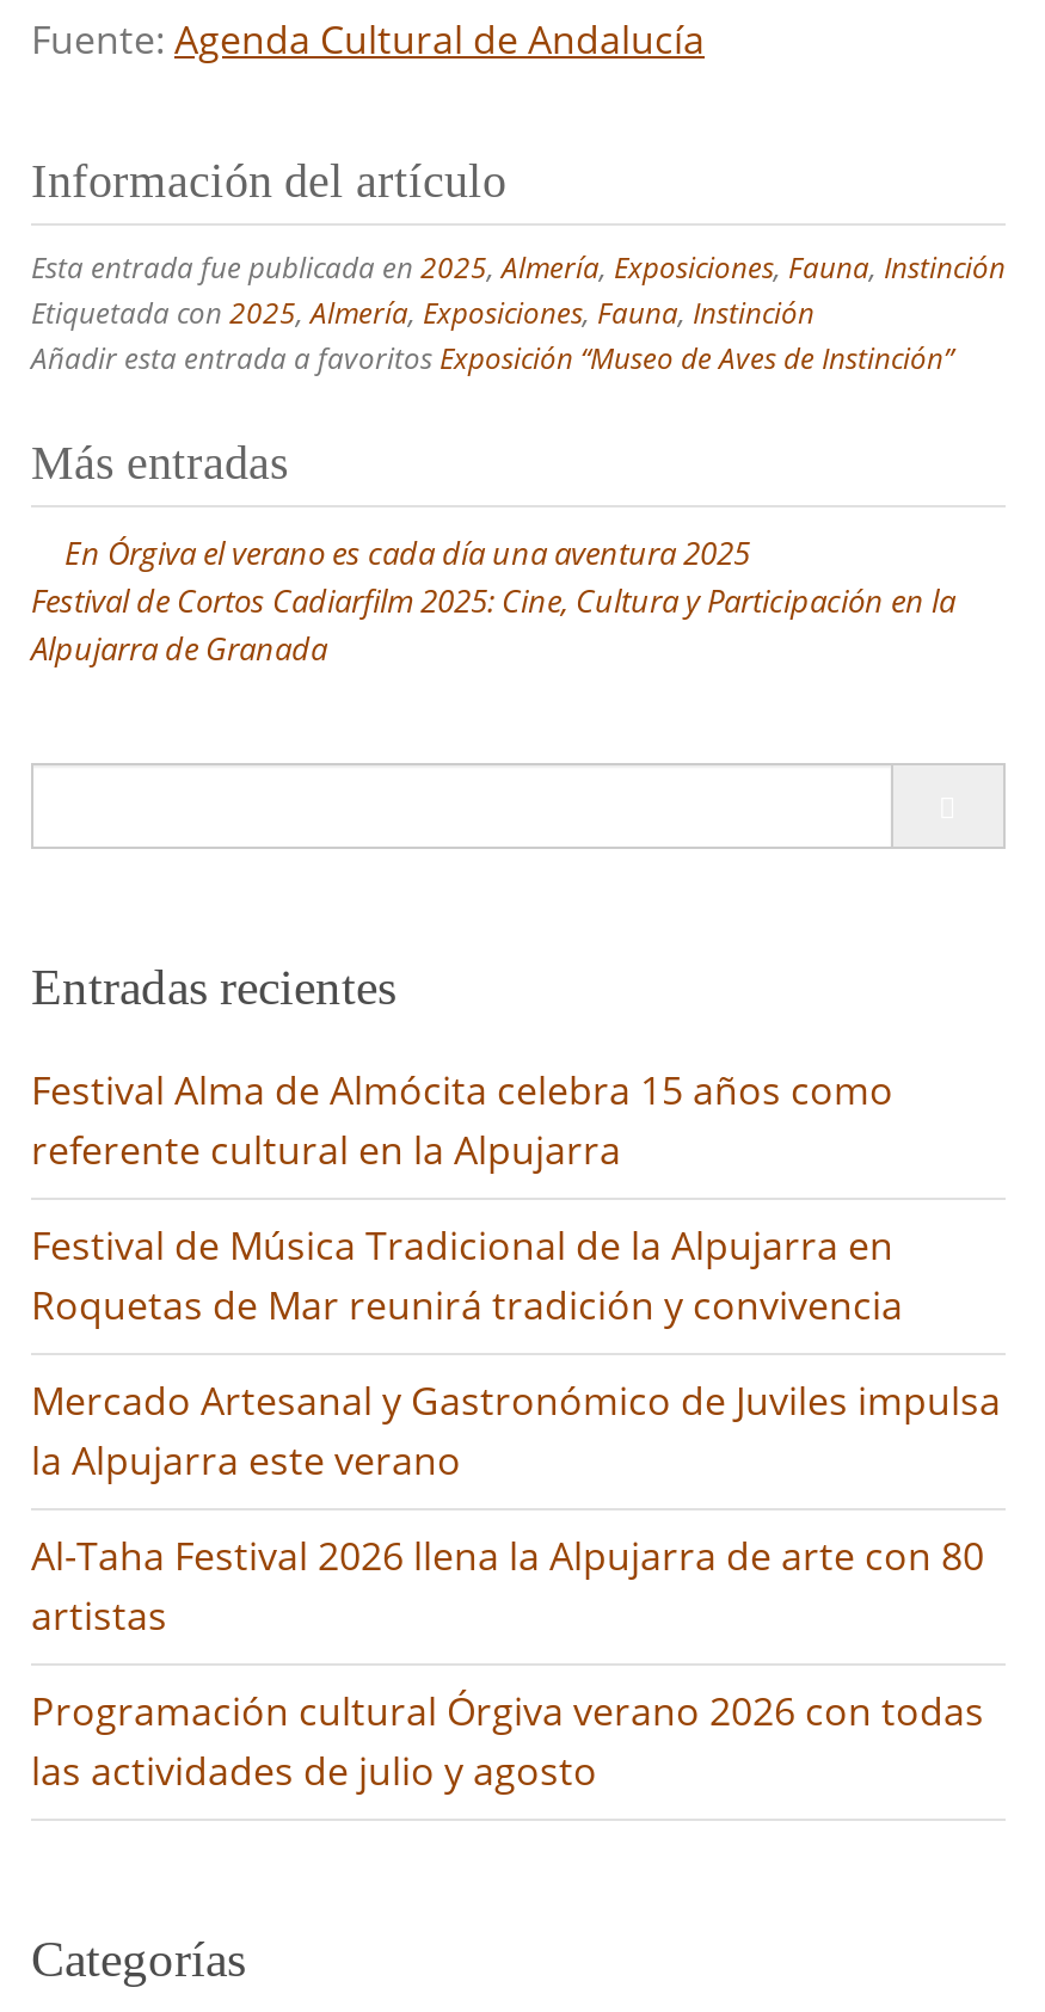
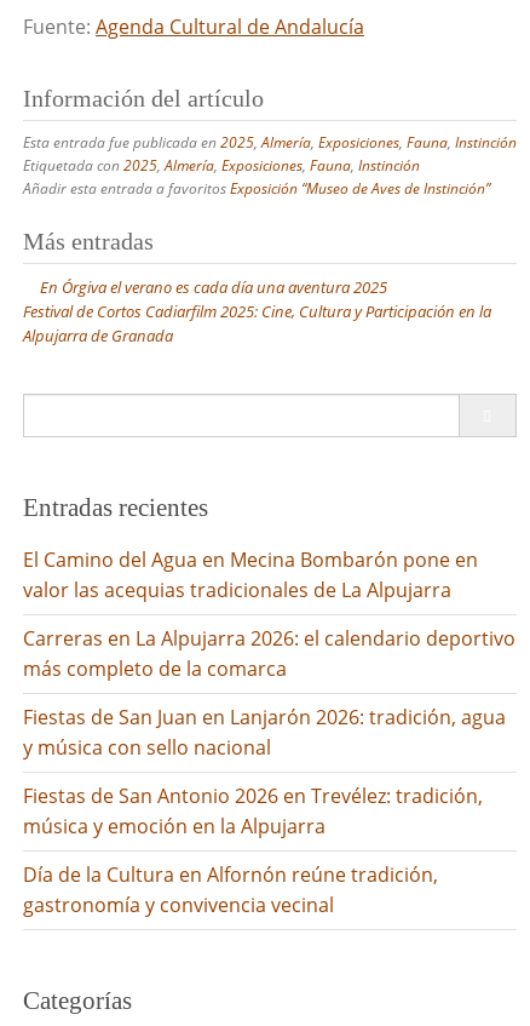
[31,1065,893,1177] Festival Alma de Almócita celebra 15 años como | referente cultural en la Alpujarra -> [23,547,478,604] El Camino del Agua en Mecina Bombarón pone en | valor las acequias tradicionales de La Alpujarra
[31,1220,903,1332] Festival de Música Tradicional de la Alpujarra en | Roquetas de Mar reunirá tradición y convivencia -> [23,625,515,682] Carreras en La Alpujarra 2026: el calendario deportivo | más completo de la comarca
[31,1375,1001,1487] Mercado Artesanal y Gastronómico de Juviles impulsa | la Alpujarra este verano -> [23,704,506,761] Fiestas de San Juan en Lanjarón 2026: tradición, agua | y música con sello nacional
[31,1530,984,1643] Al-Taha Festival 2026 llena la Alpujarra de arte con 80 | artistas -> [23,783,483,840] Fiestas de San Antonio 2026 en Trevélez: tradición, | música y emoción en la Alpujarra
[31,1686,984,1798] Programación cultural Órgiva verano 2026 con todas | las actividades de julio y agosto -> [23,862,438,919] Día de la Cultura en Alfornón reúne tradición, | gastronomía y convivencia vecinal

